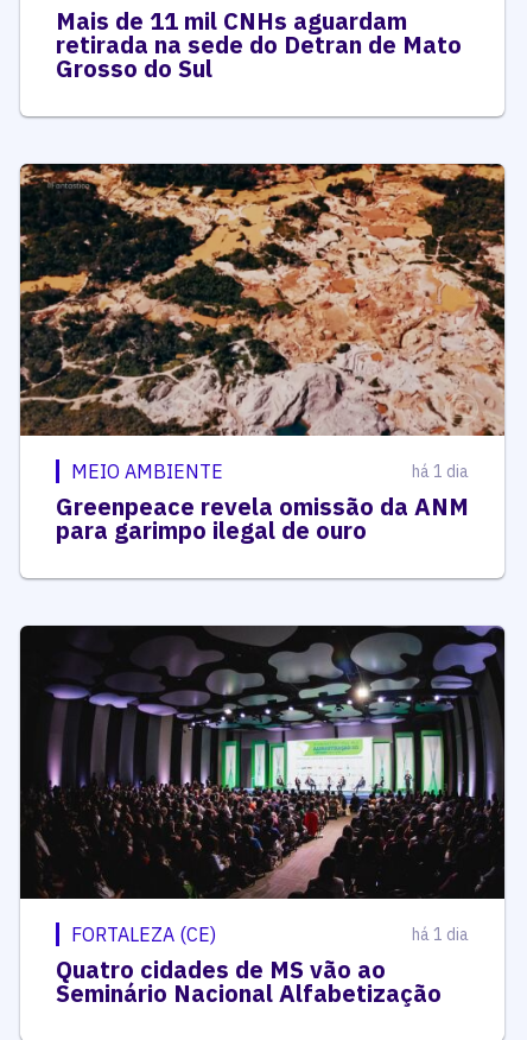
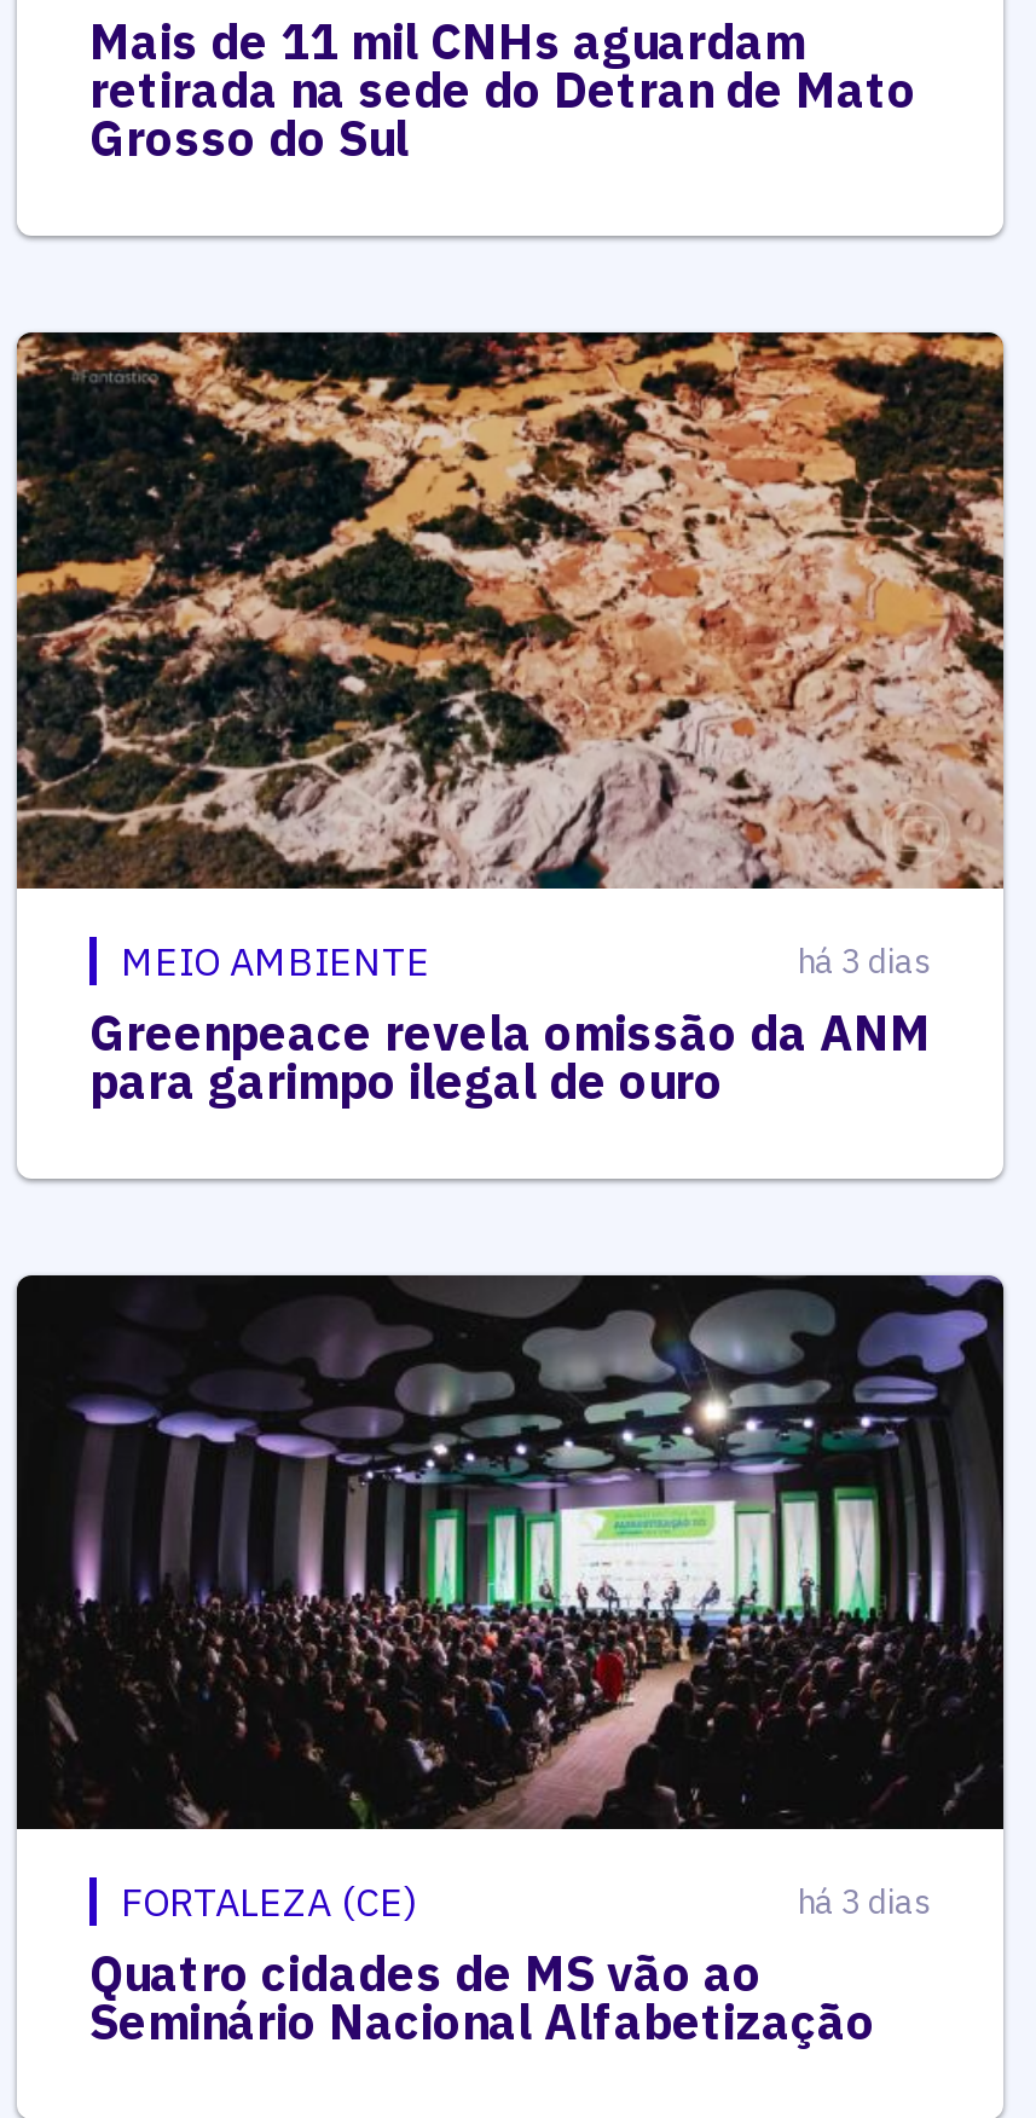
[412,461,469,482] há 1 dia -> [798,938,931,982] há 3 dias
[412,923,469,944] há 1 dia -> [798,1880,931,1923] há 3 dias

